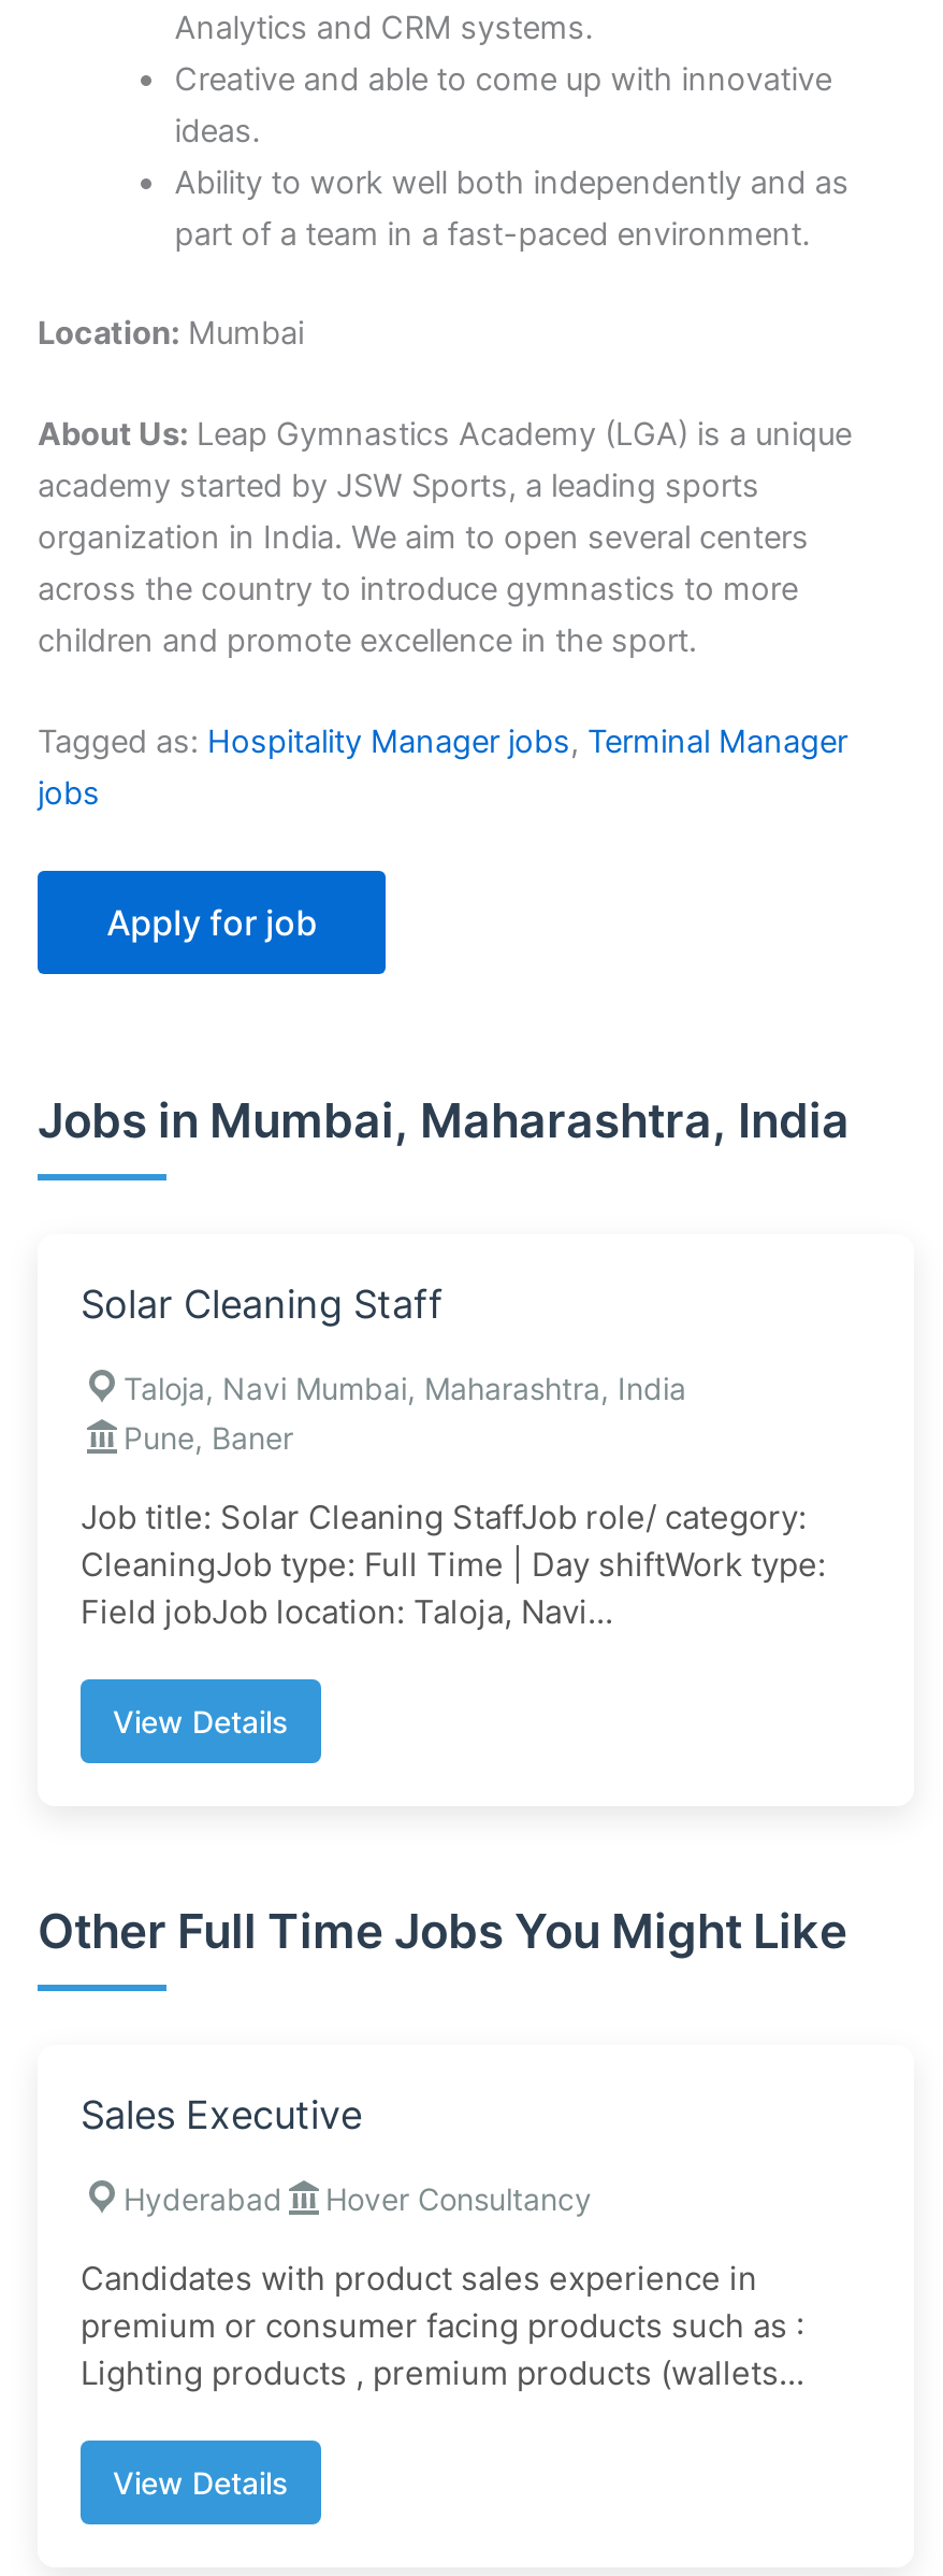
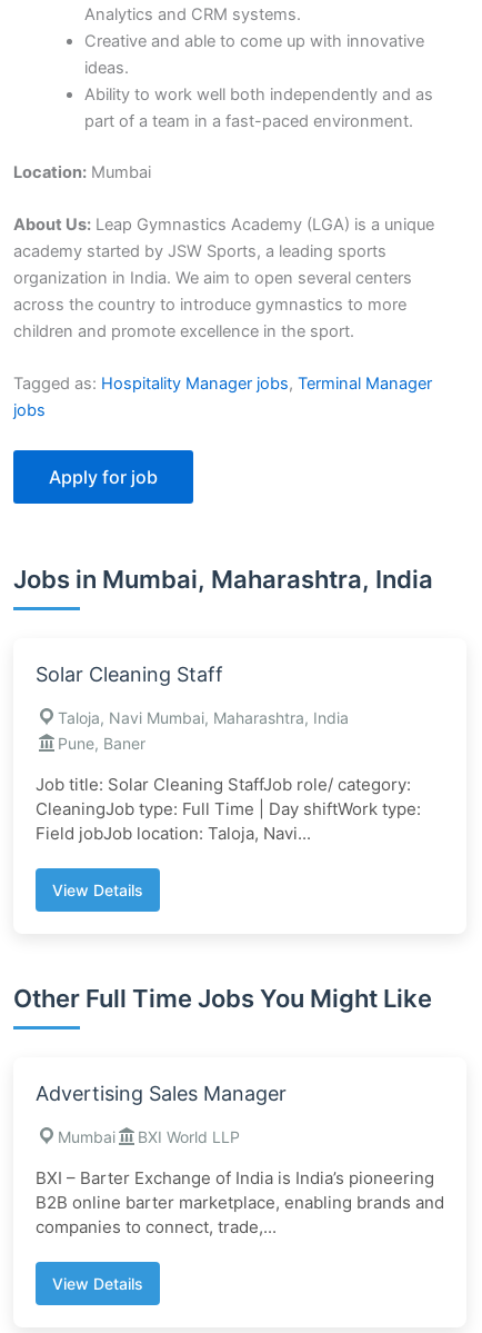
[81,2092,362,2137] Sales Executive -> [36,1082,287,1105] Advertising Sales Manager
[124,2180,592,2217] Hyderabad | Hover Consultancy -> [58,1127,240,1146] Mumbai | BXI World LLP
[81,2258,804,2393] Candidates with product sales experience in | premium or consumer facing products such as : | Lighting products , premium products (wallets... -> [36,1167,444,1237] BXI – Barter Exchange of India is India’s pioneering | B2B online barter marketplace, enabling brands and | companies to connect, trade,...

